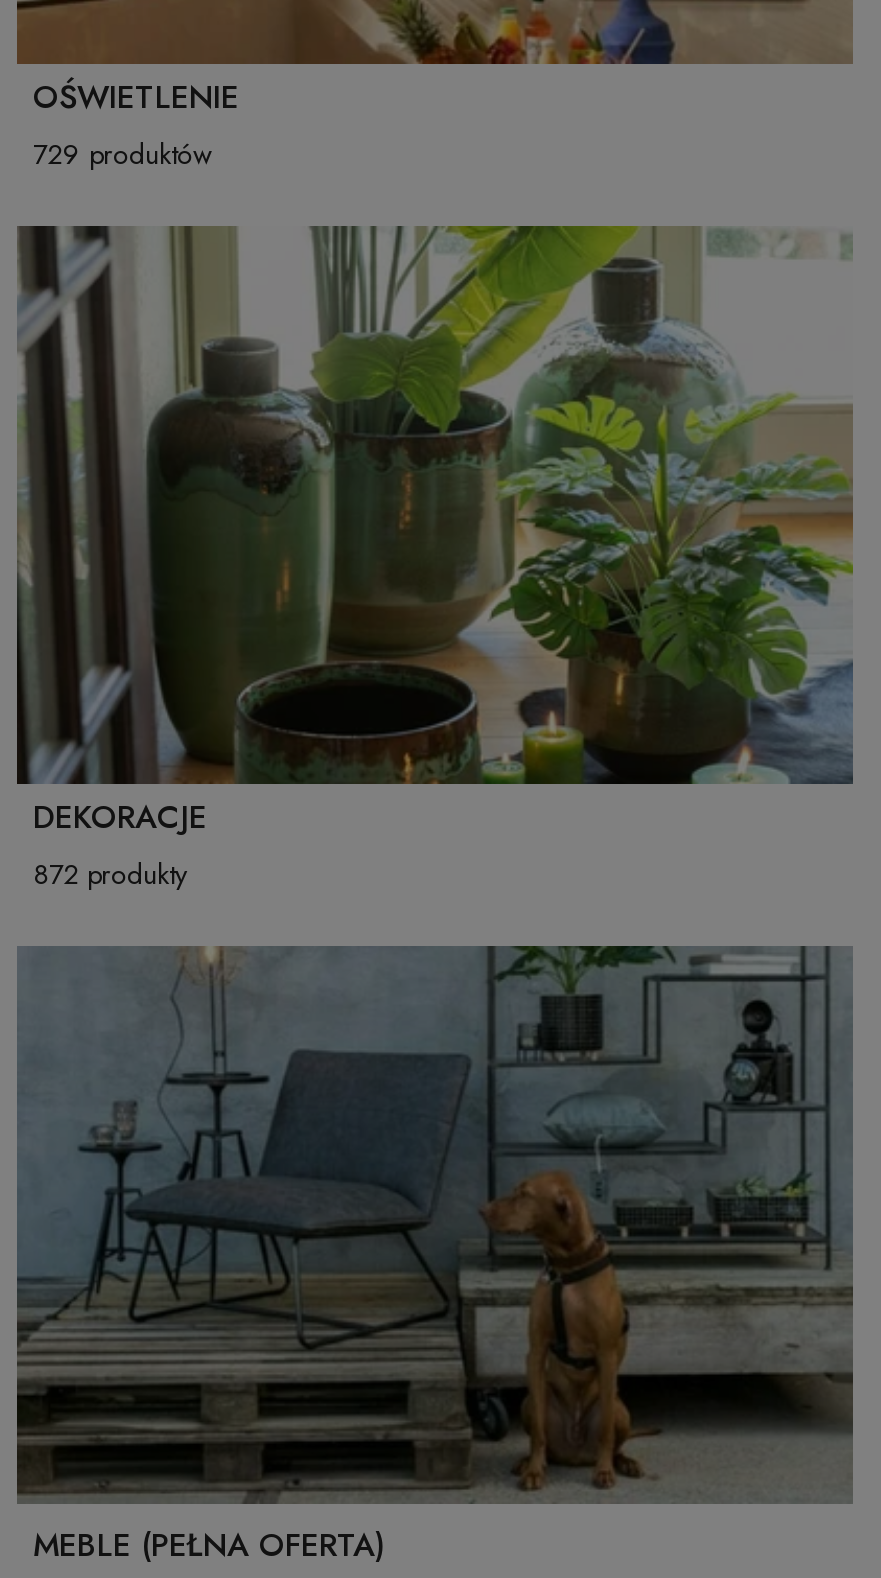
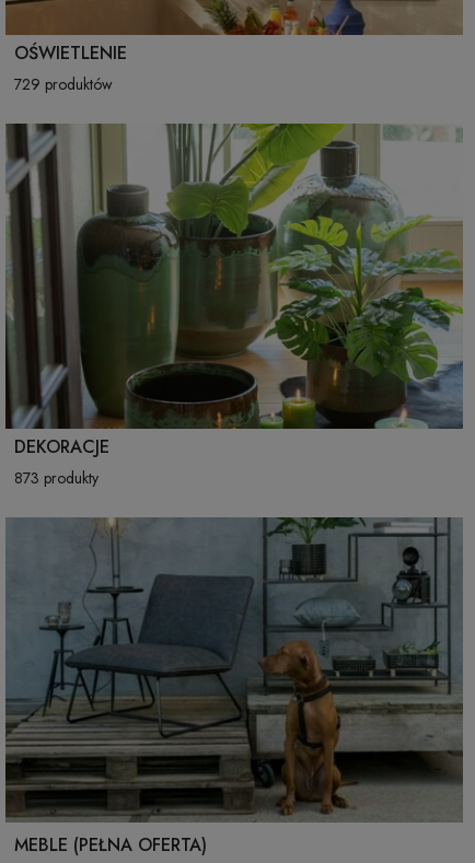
[33,854,187,894] 872 produkty -> [14,467,99,489] 873 produkty

